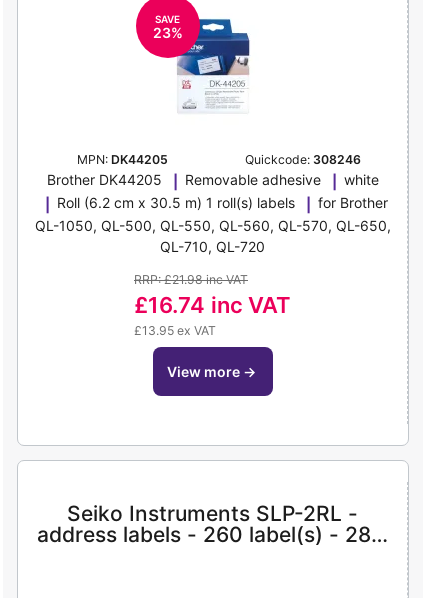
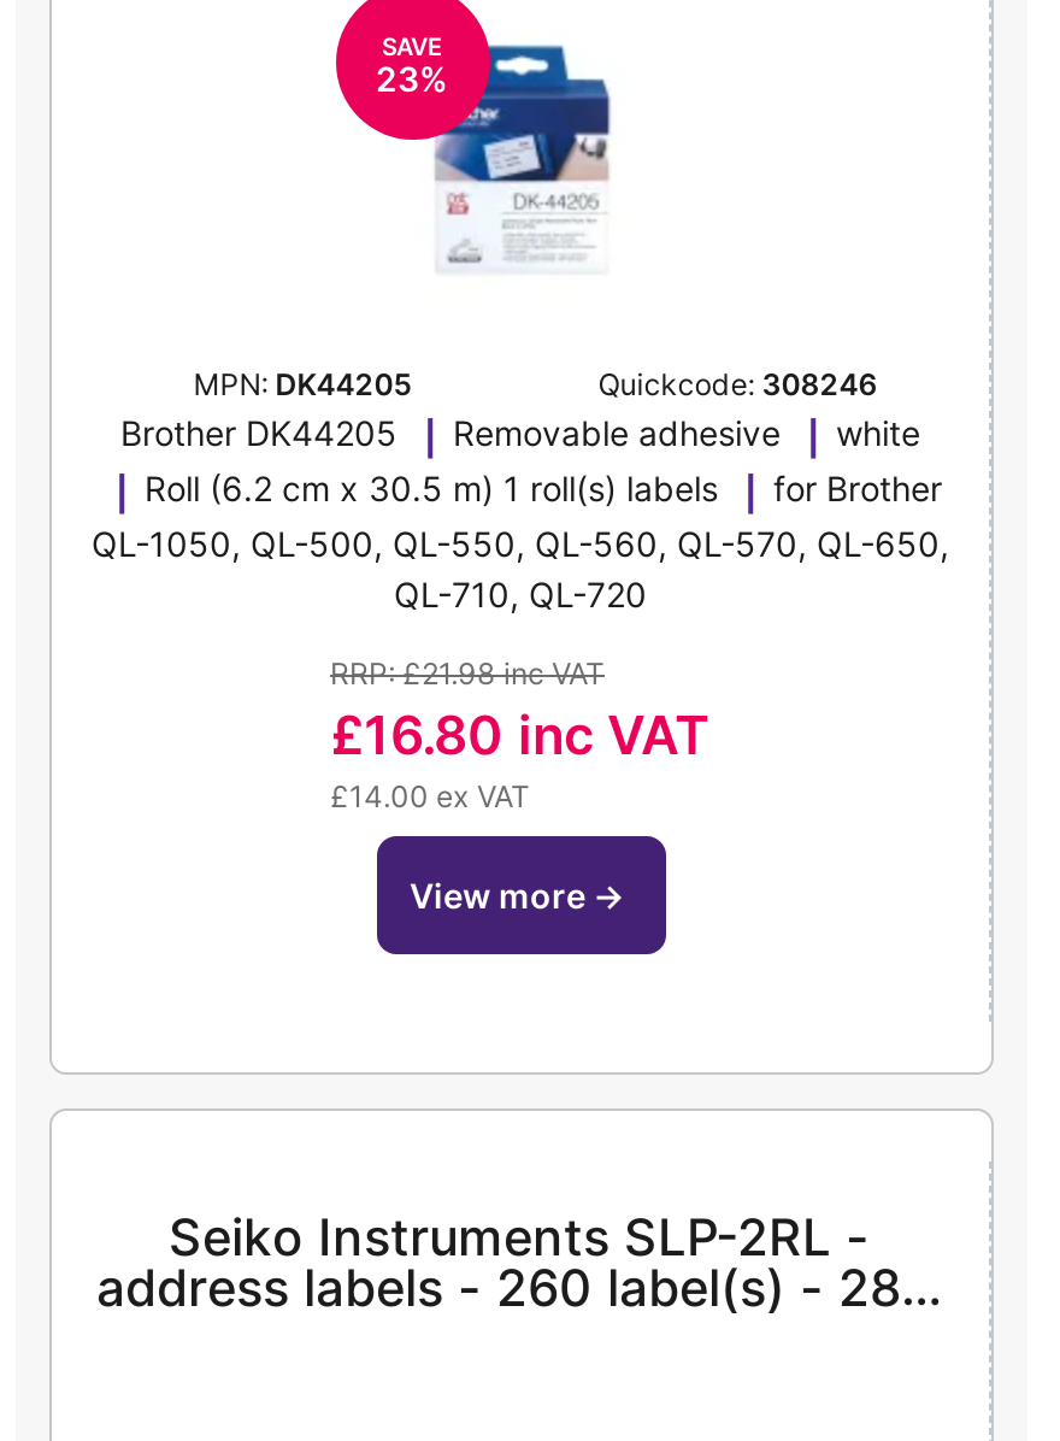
[134,292,291,318] £16.74 inc VAT -> [330,703,711,765] £16.80 inc VAT
[134,323,216,338] £13.95 ex VAT -> [330,777,530,814] £14.00 ex VAT

